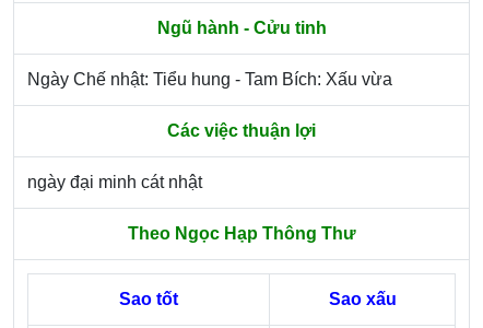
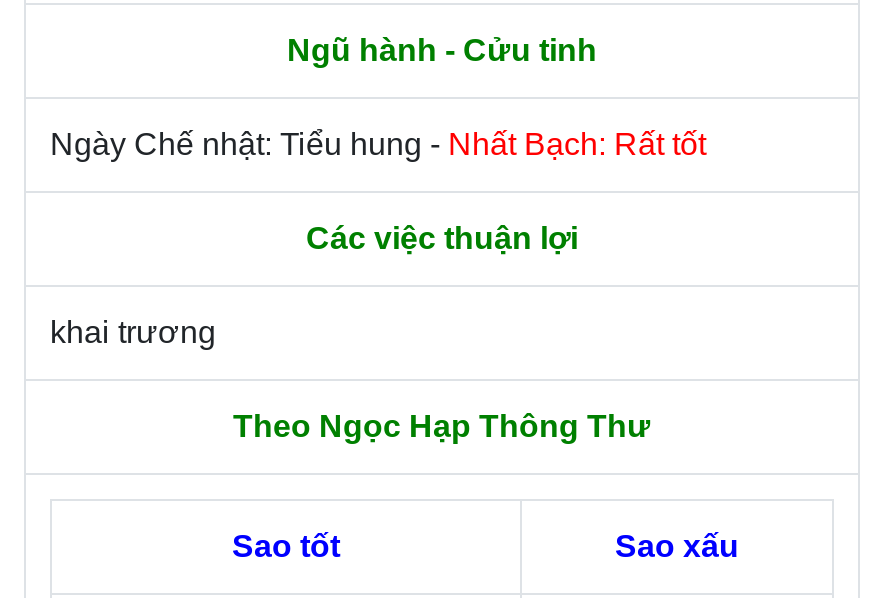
[27,70,392,89] Ngày Chế nhật: Tiểu hung - Tam Bích: Xấu vừa -> [50,128,706,162] Ngày Chế nhật: Tiểu hung - Nhất Bạch: Rất tốt
[27,173,202,192] ngày đại minh cát nhật -> [50,316,216,350] khai trương

